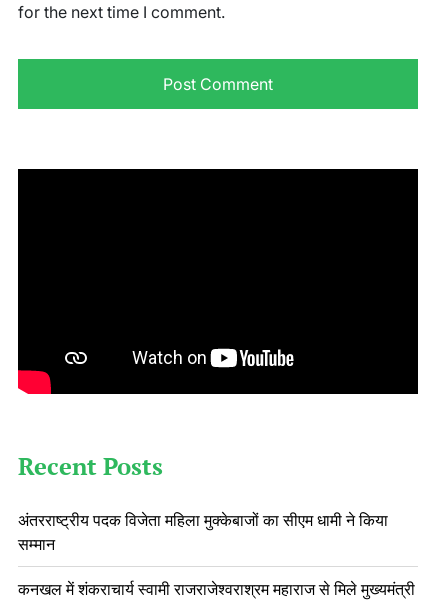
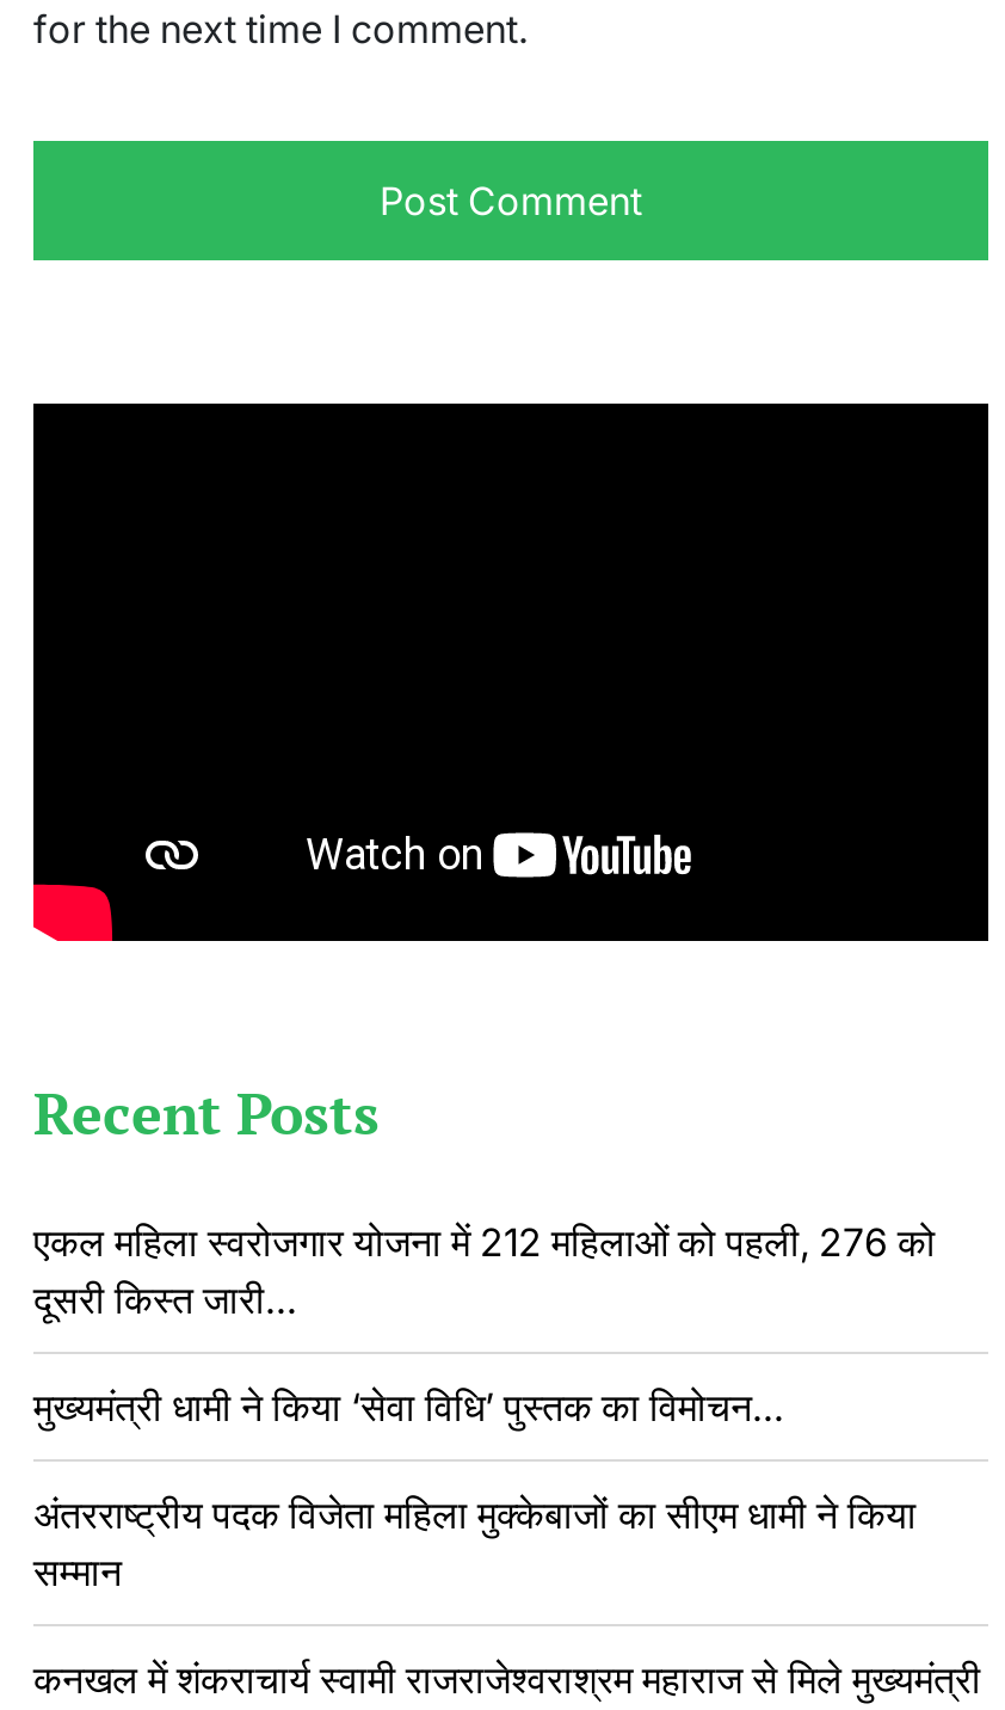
none -> [33,1218,936,1431] एकल महिला स्वरोजगार योजना में 212 महिलाओं को पहली, 276 को | दूसरी किस्त जारी… | मुख्यमंत्री धामी ने किया ‘सेवा विधि’ पुस्तक का विमोचन…

